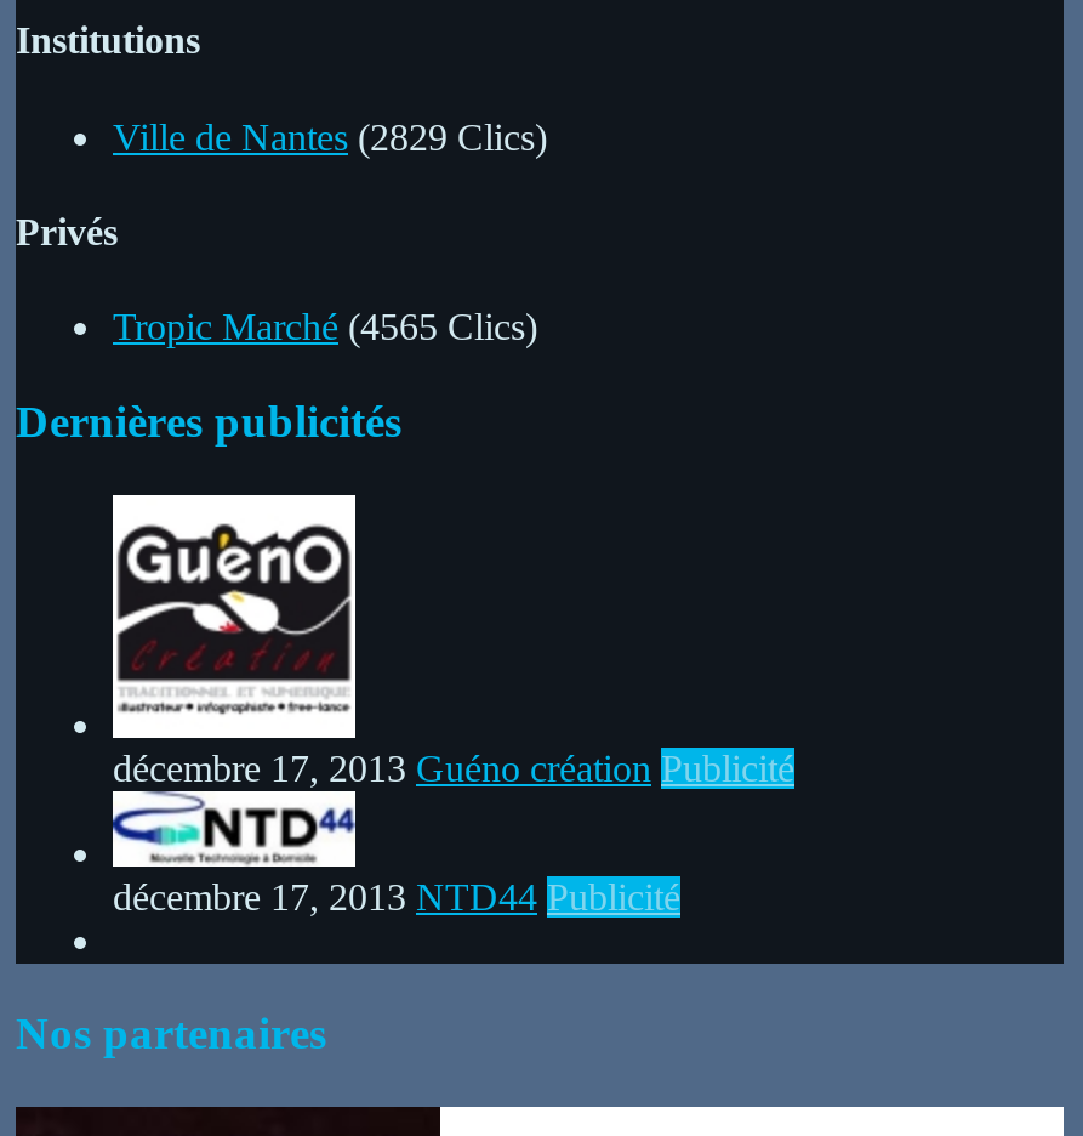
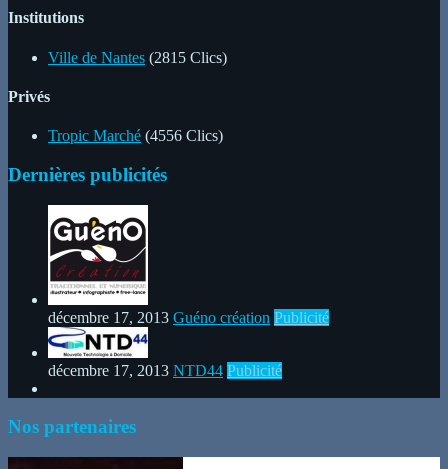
[113,116,547,157] Ville de Nantes (2829 Clics) -> [48,49,227,66] Ville de Nantes (2815 Clics)
[113,306,537,348] Tropic Marché (4565 Clics) -> [48,127,223,144] Tropic Marché (4556 Clics)

